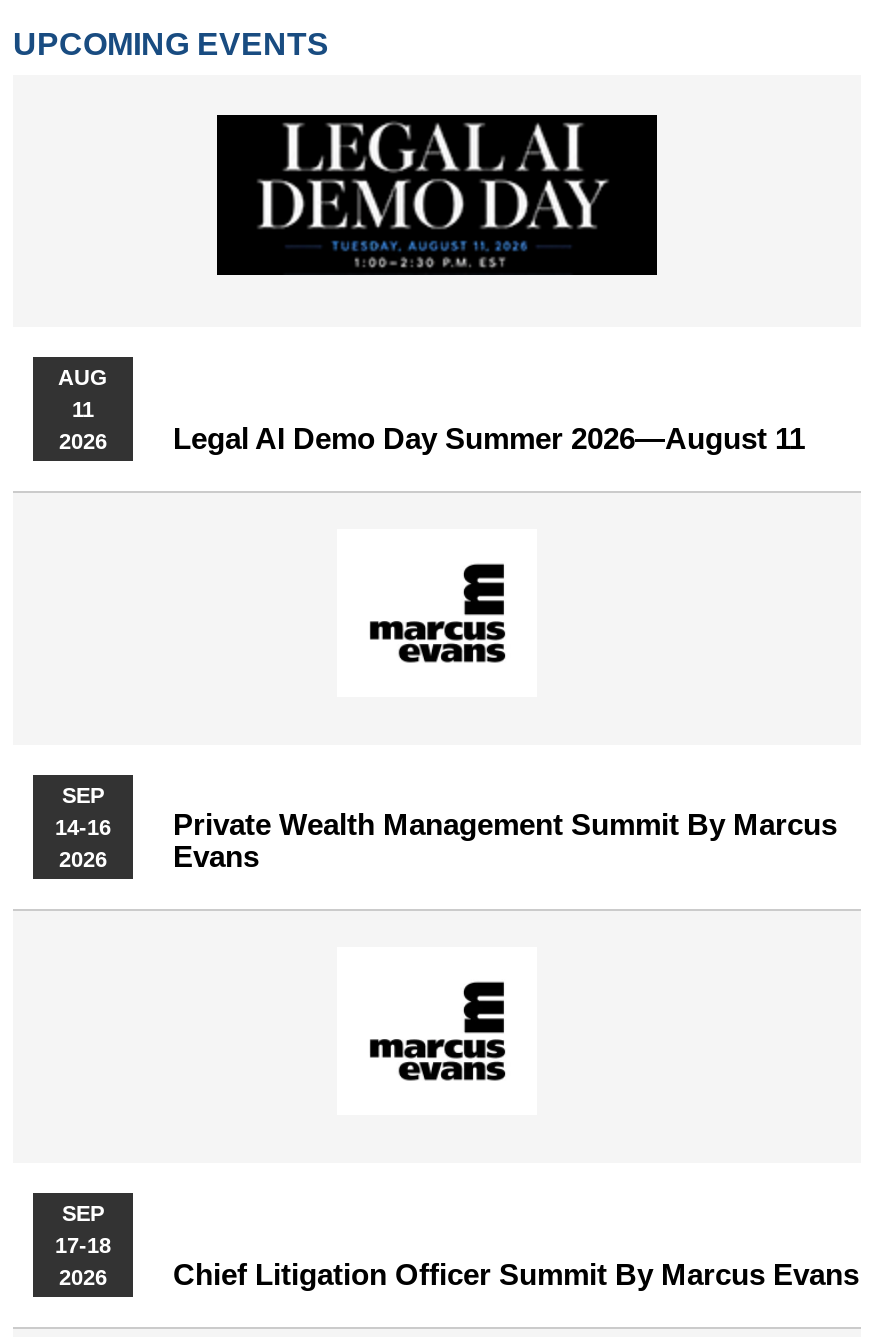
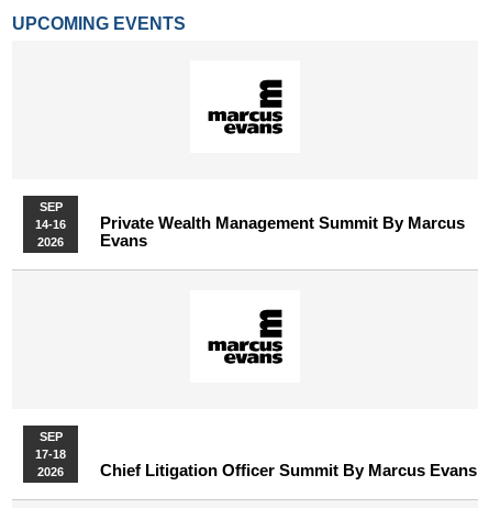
[215,113,659,277] [image] -> none
[58,365,805,455] AUG | 11 | 2026 | Legal AI Demo Day Summer 2026—August 11 -> none

